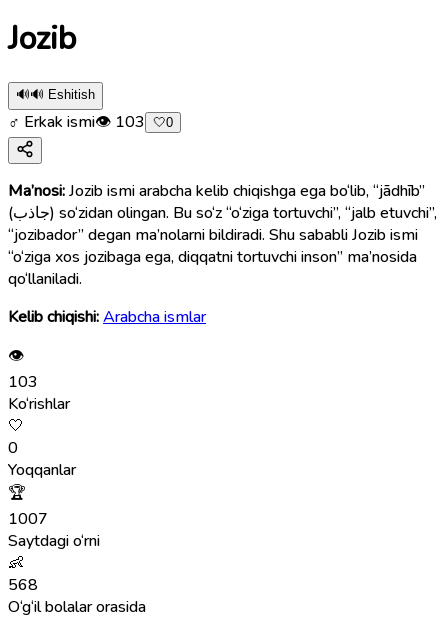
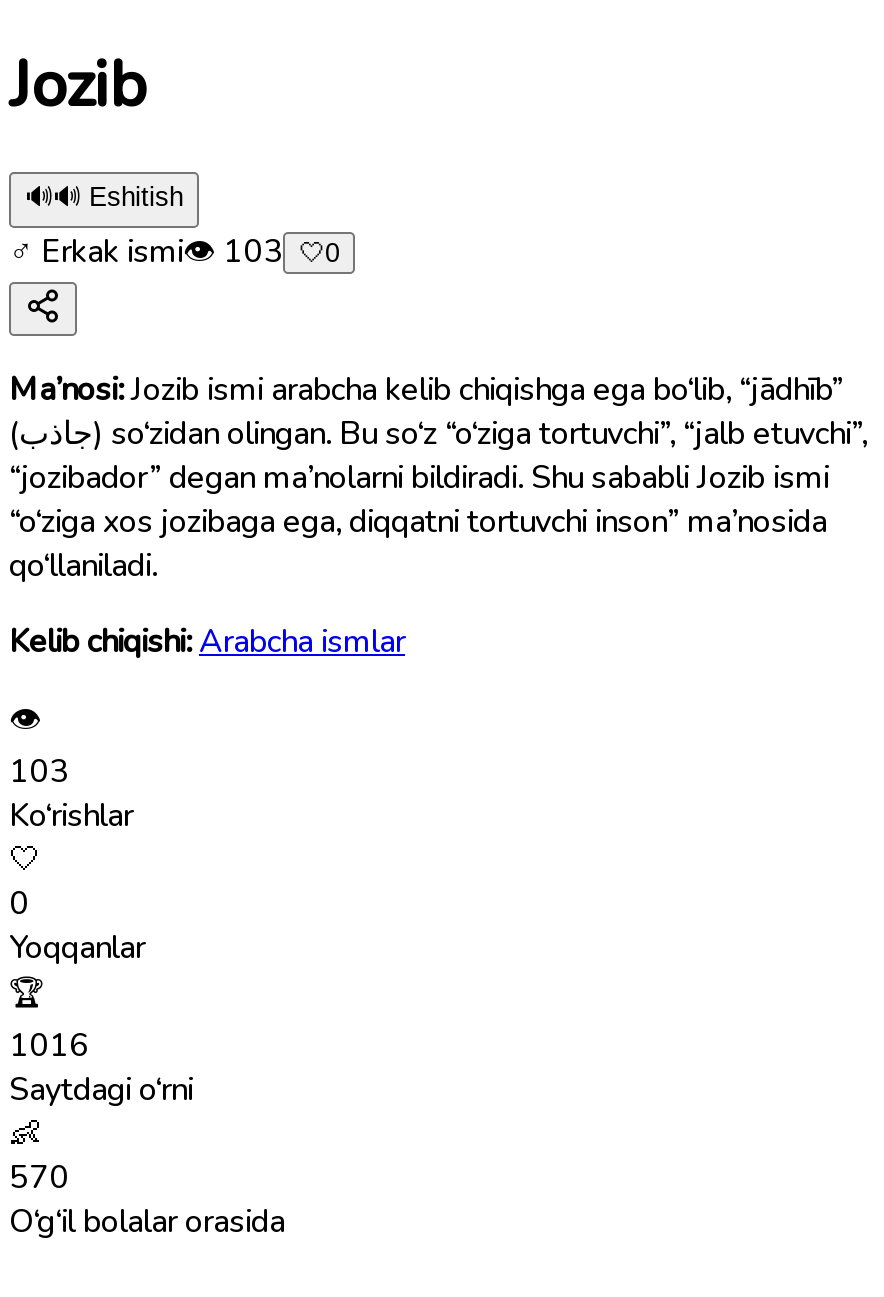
[8,508,48,530] 1007 -> [9,1023,89,1067] 1016
[8,574,38,596] 568 -> [9,1155,69,1199] 570

